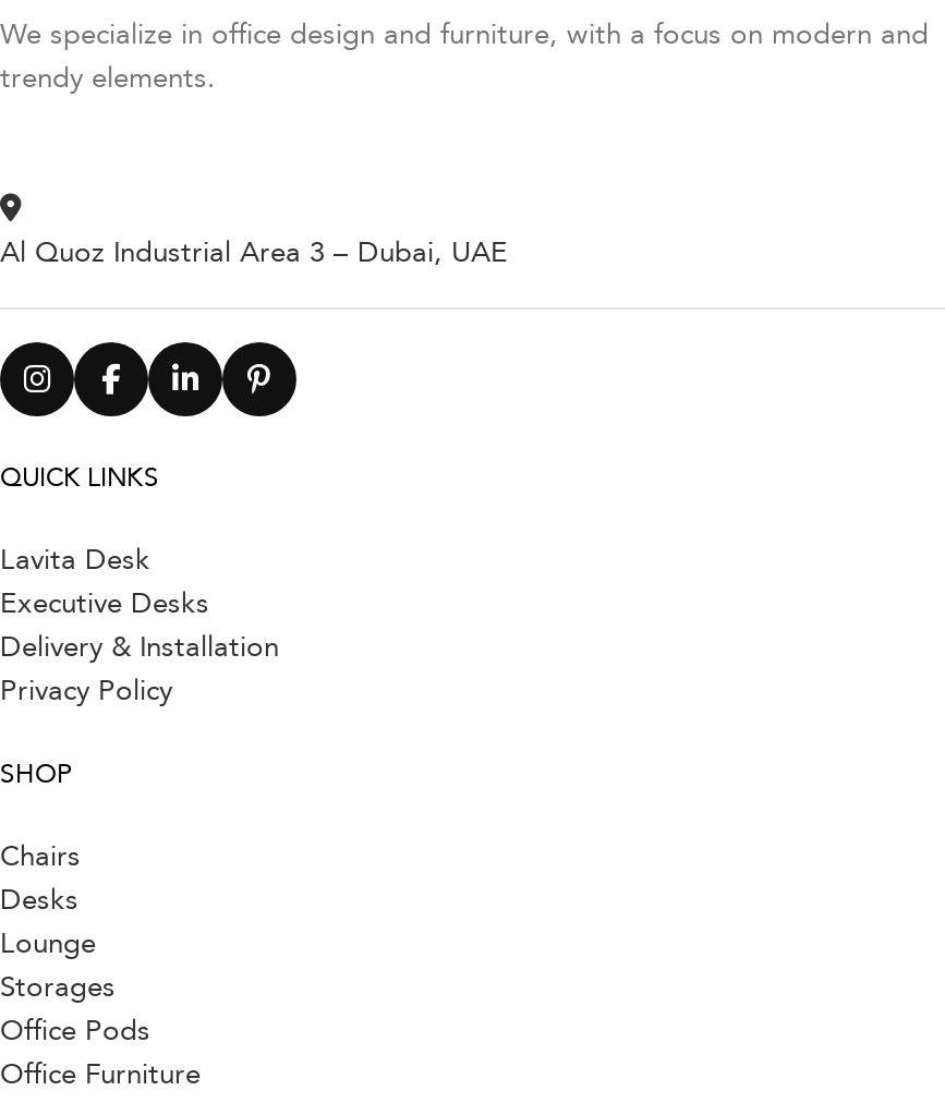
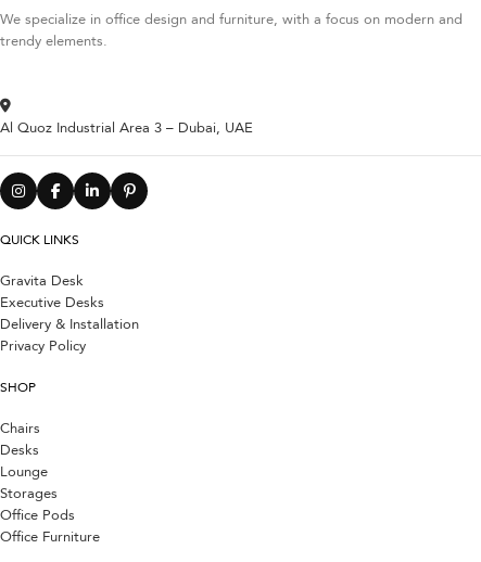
[0,540,150,580] Lavita Desk -> [0,271,84,291] Gravita Desk

